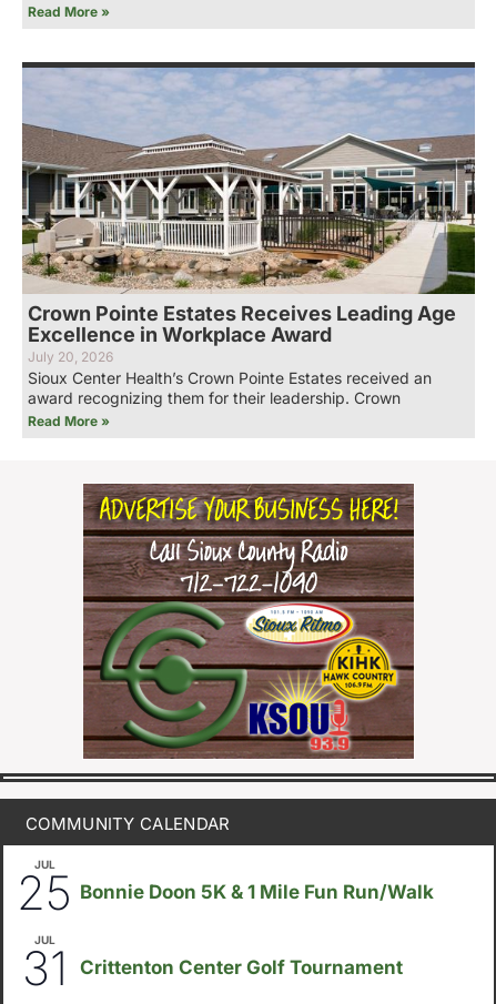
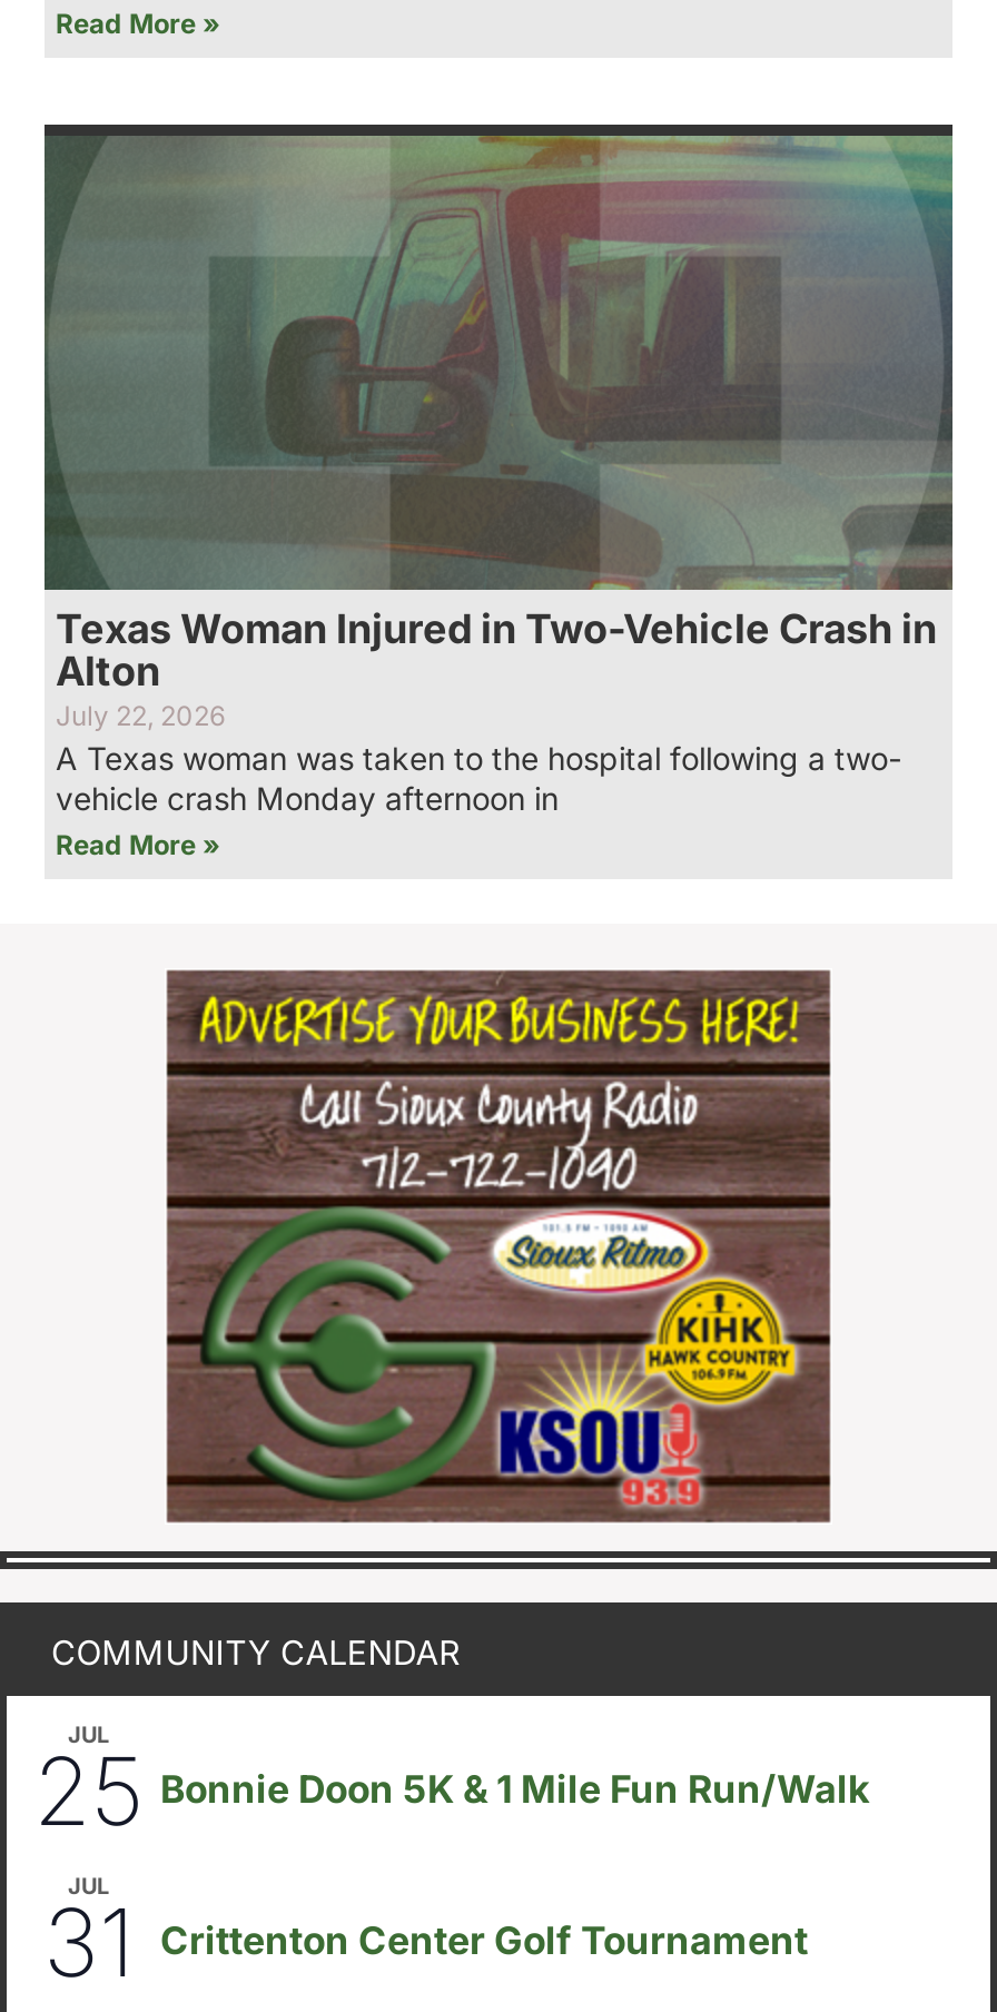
[21,67,475,407] [image] | Crown Pointe Estates Receives Leading Age | Excellence in Workplace Award | July 20, 2026 | Sioux Center Health’s Crown Pointe Estates received an | award recognizing them for their leadership. Crown -> [45,136,955,817] [image] | Texas Woman Injured in Two-Vehicle Crash in | Alton | July 22, 2026 | A Texas woman was taken to the hospital following a two- | vehicle crash Monday afternoon in

